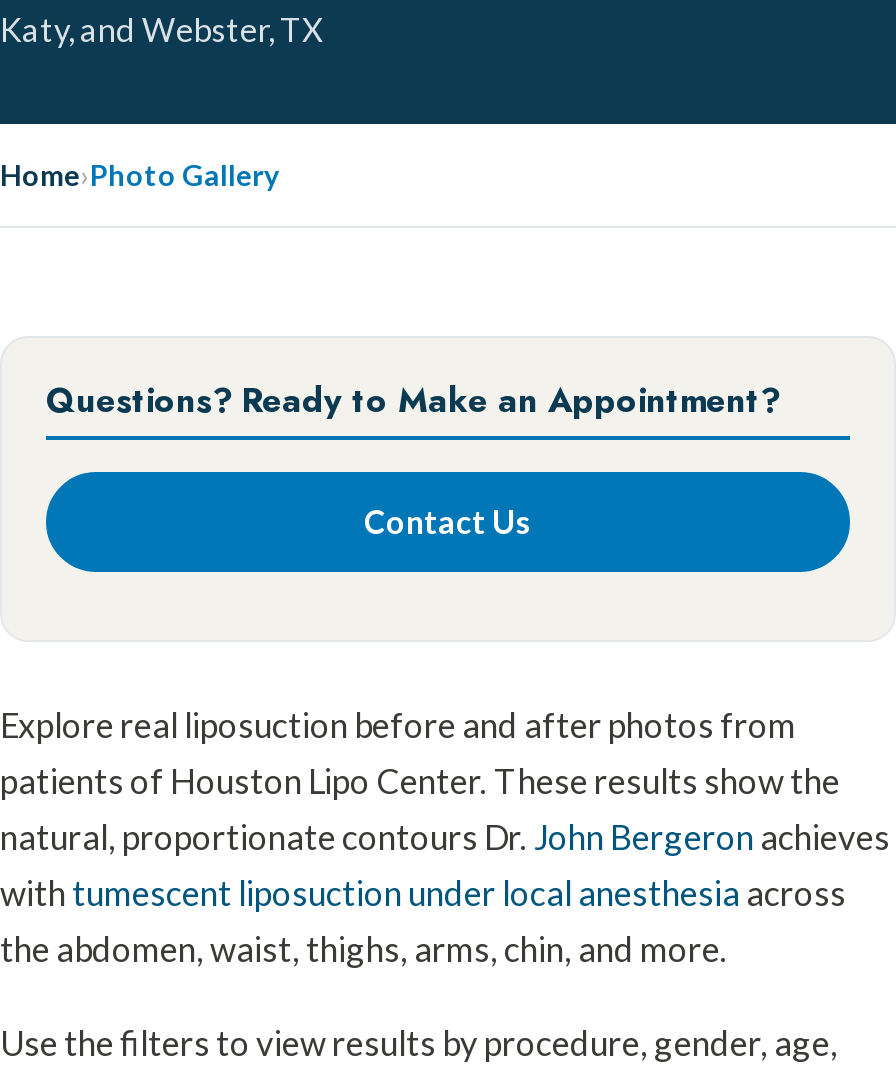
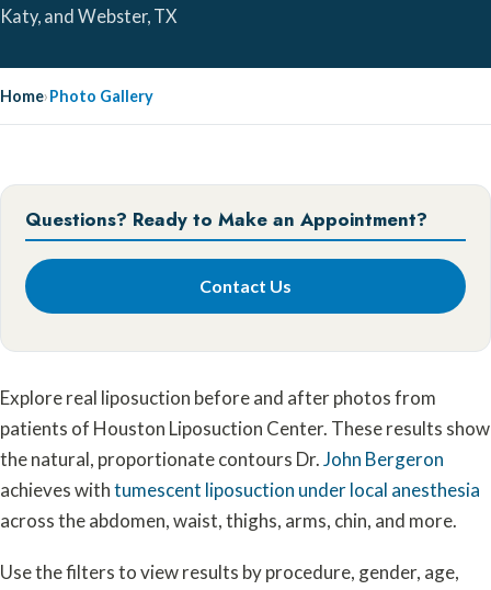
[0,761,890,971] patients of Houston Lipo Center. These results show the | natural, proportionate contours Dr. John Bergeron achieves | with tumescent liposuction under local anesthesia across | the abdomen, waist, thighs, arms, chin, and more. -> [0,417,490,532] patients of Houston Liposuction Center. These results show | the natural, proportionate contours Dr. John Bergeron | achieves with tumescent liposuction under local anesthesia | across the abdomen, waist, thighs, arms, chin, and more.

